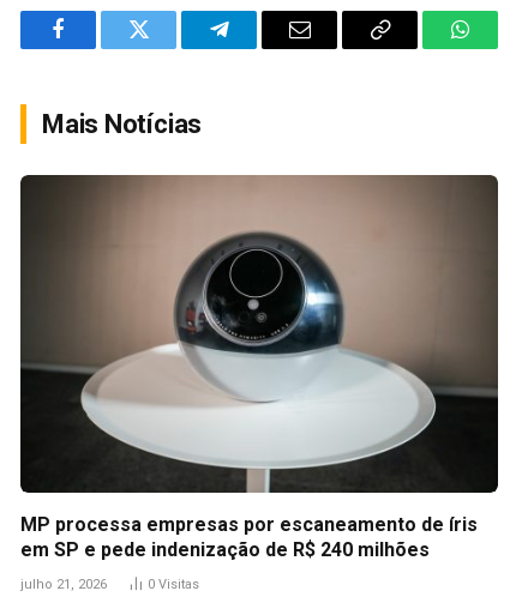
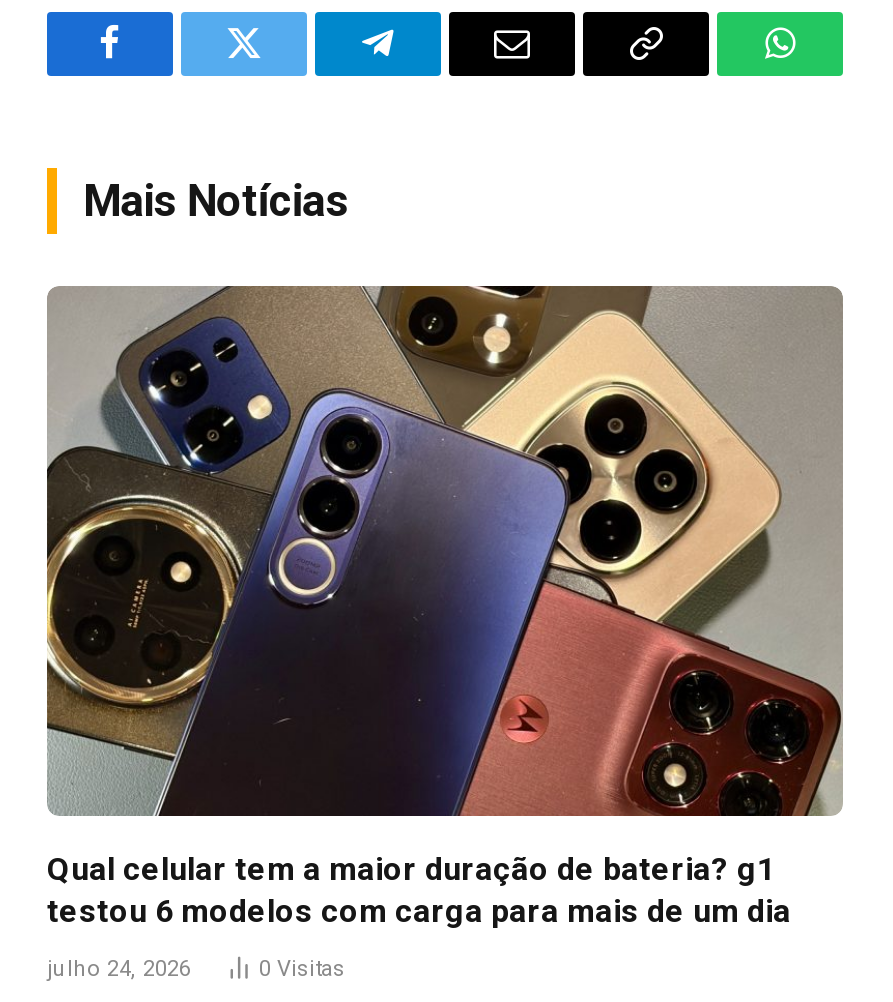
[19,175,499,562] [image] | MP processa empresas por escaneamento de íris | em SP e pede indenização de R$ 240 milhões -> [45,286,843,931] [image] | Qual celular tem a maior duração de bateria? g1 | testou 6 modelos com carga para mais de um dia
[20,577,107,593] julho 21, 2026 -> [47,957,191,983] julho 24, 2026

